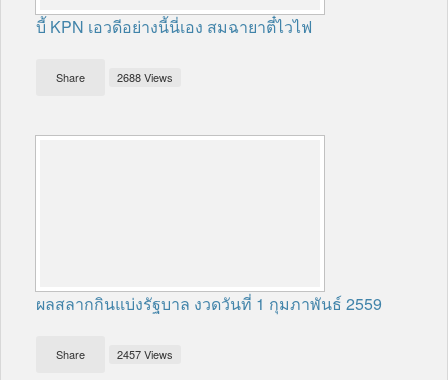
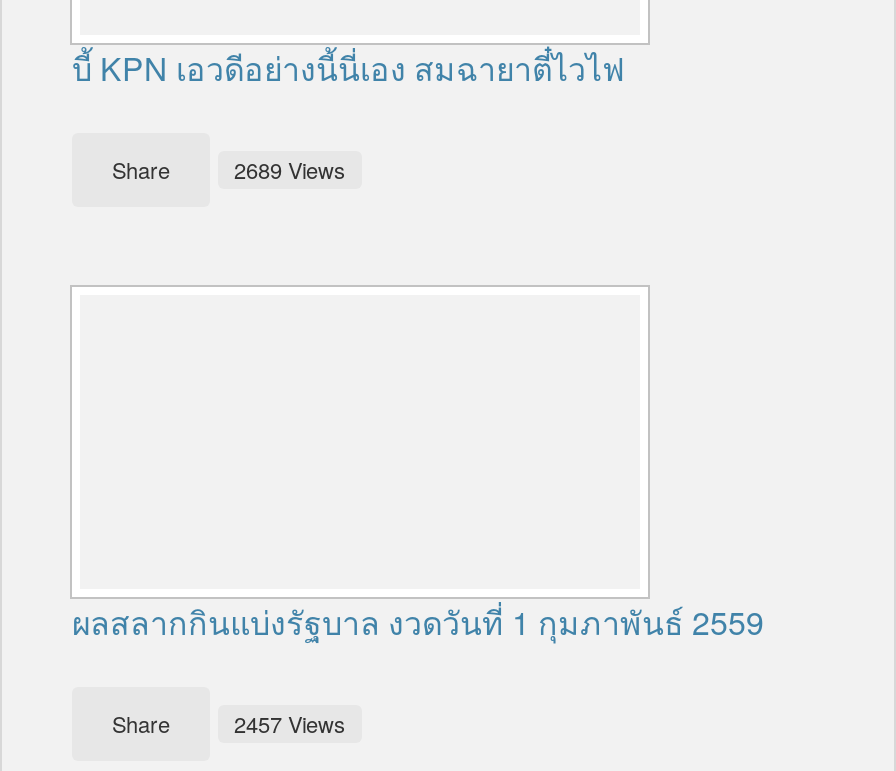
[56,69,173,85] Share 2688 Views -> [112,154,346,186] Share 2689 Views

